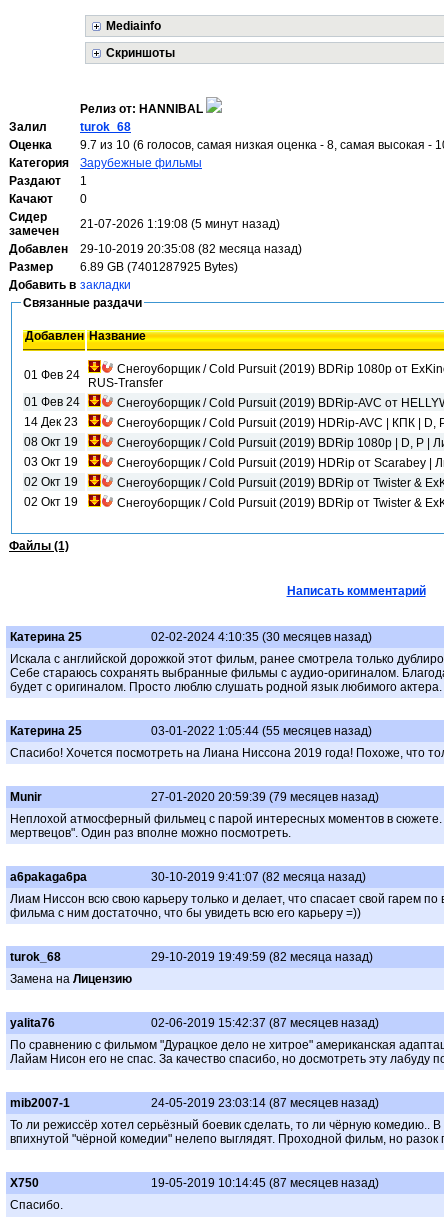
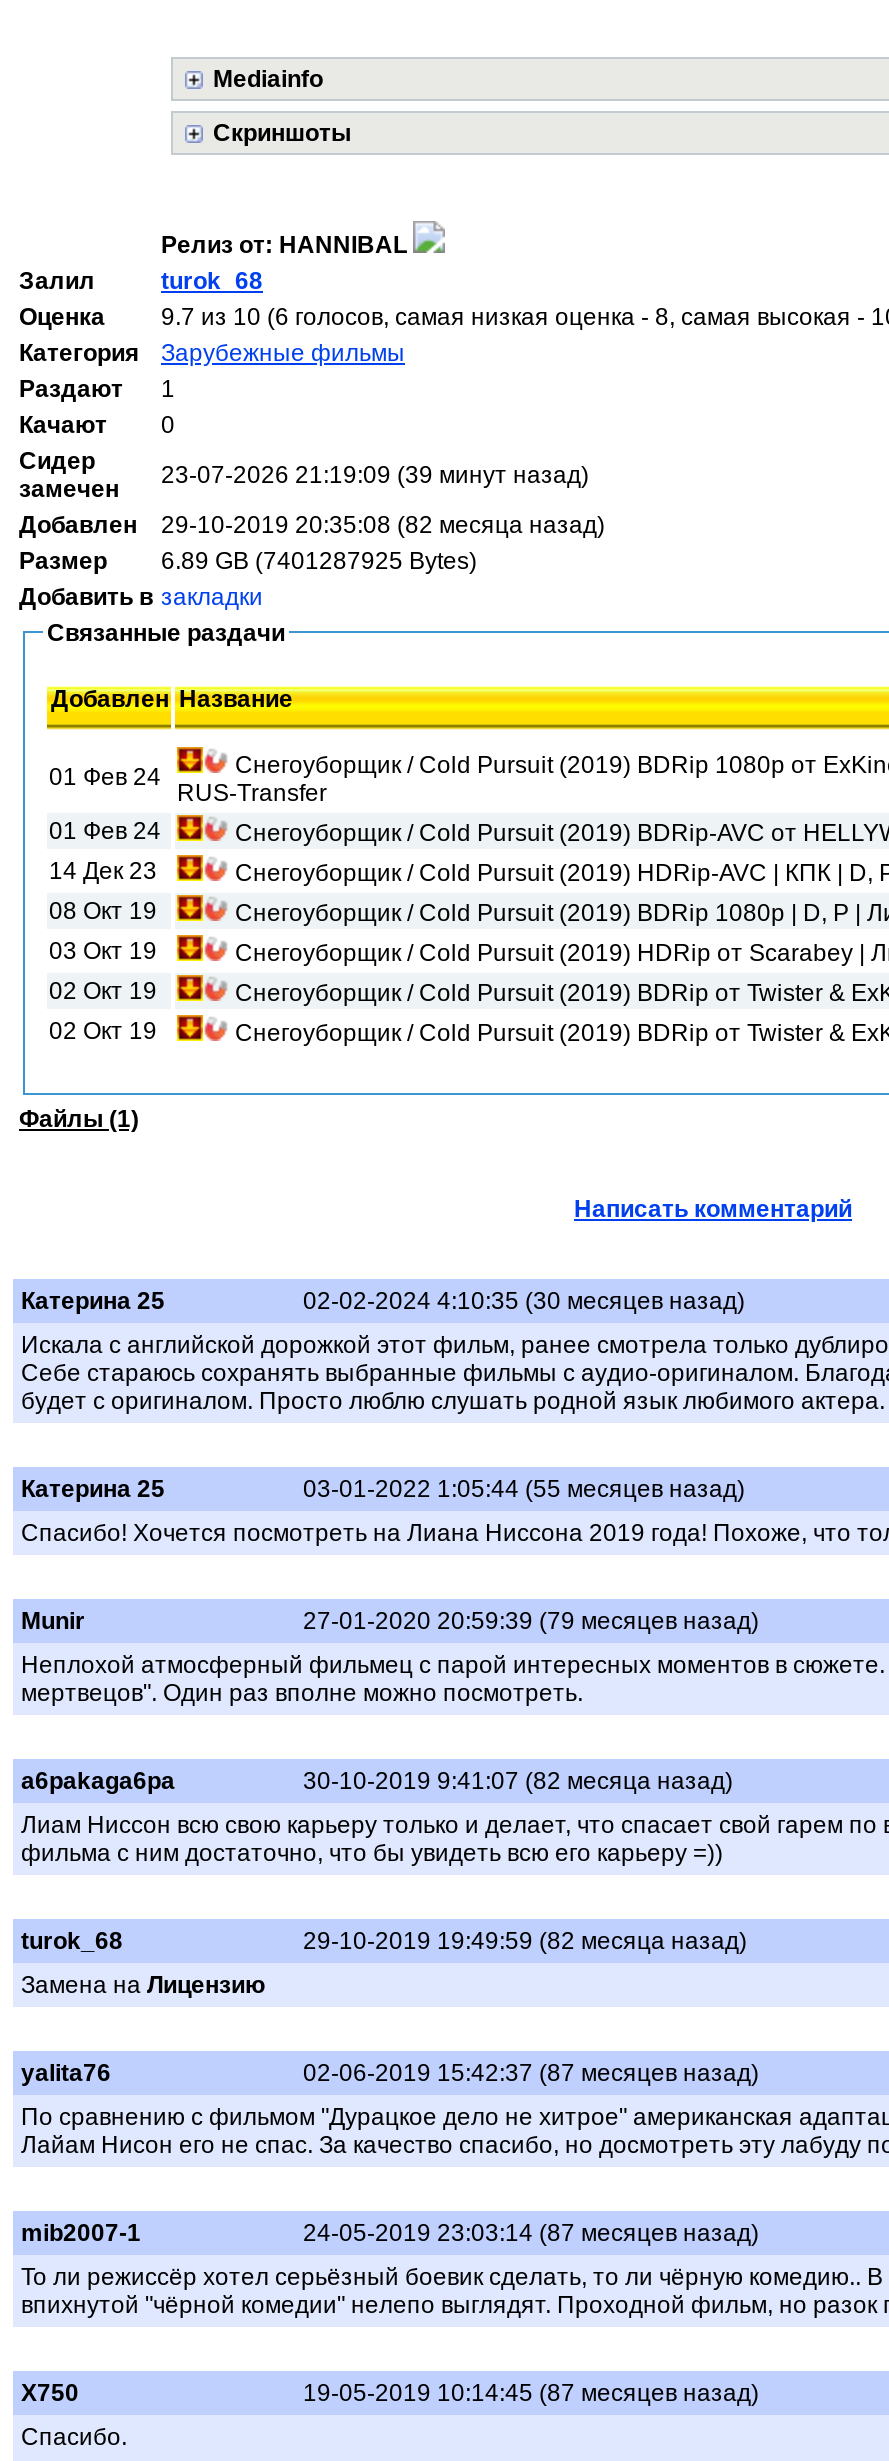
[9,217,280,238] замечен 21-07-2026 1:19:08 (5 минут назад) -> [19,461,589,503] замечен 23-07-2026 21:19:09 (39 минут назад)

